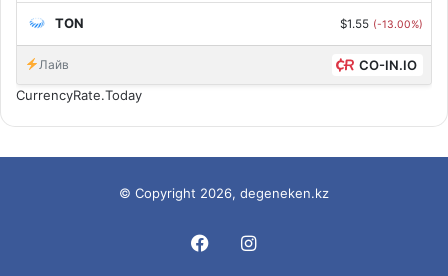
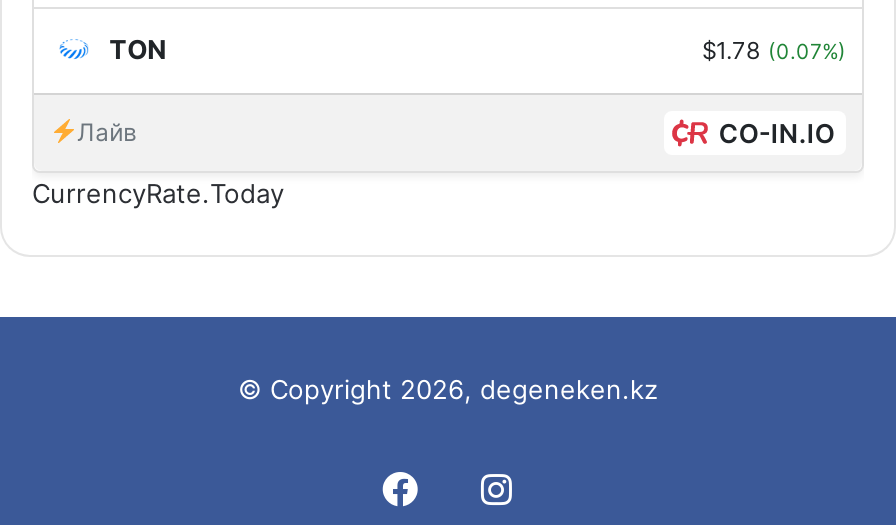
[340,17,423,31] $1.55 (-13.00%) -> [702,37,846,65] $1.78 (0.07%)

